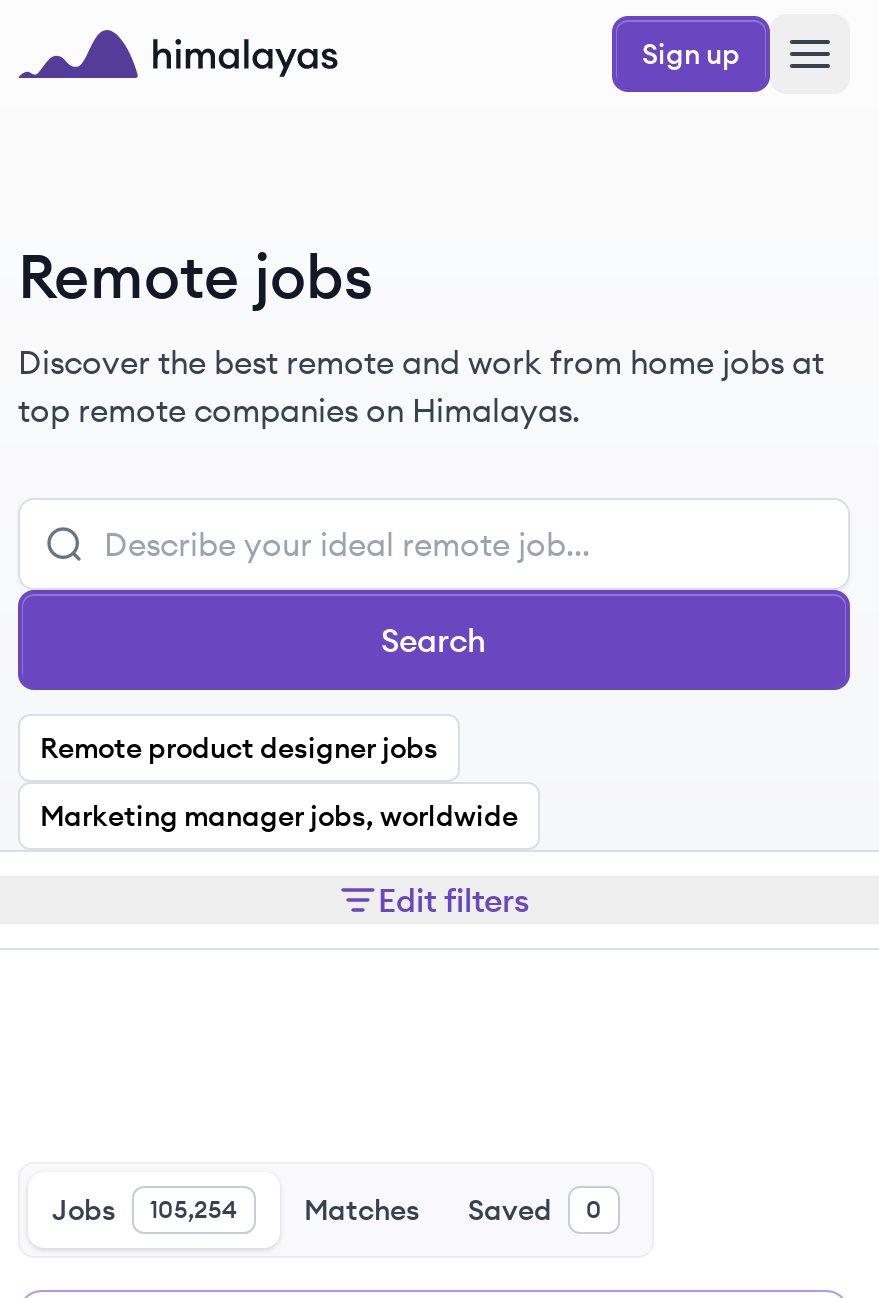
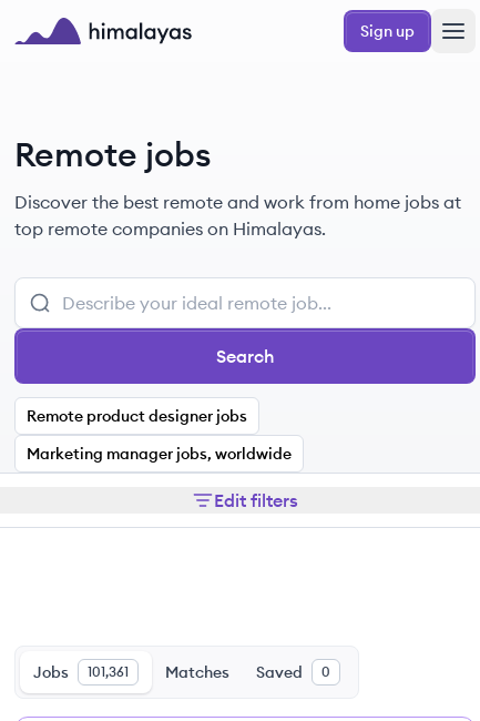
[52,1192,238,1228] Jobs 105,254 -> [33,662,129,682] Jobs 101,361

